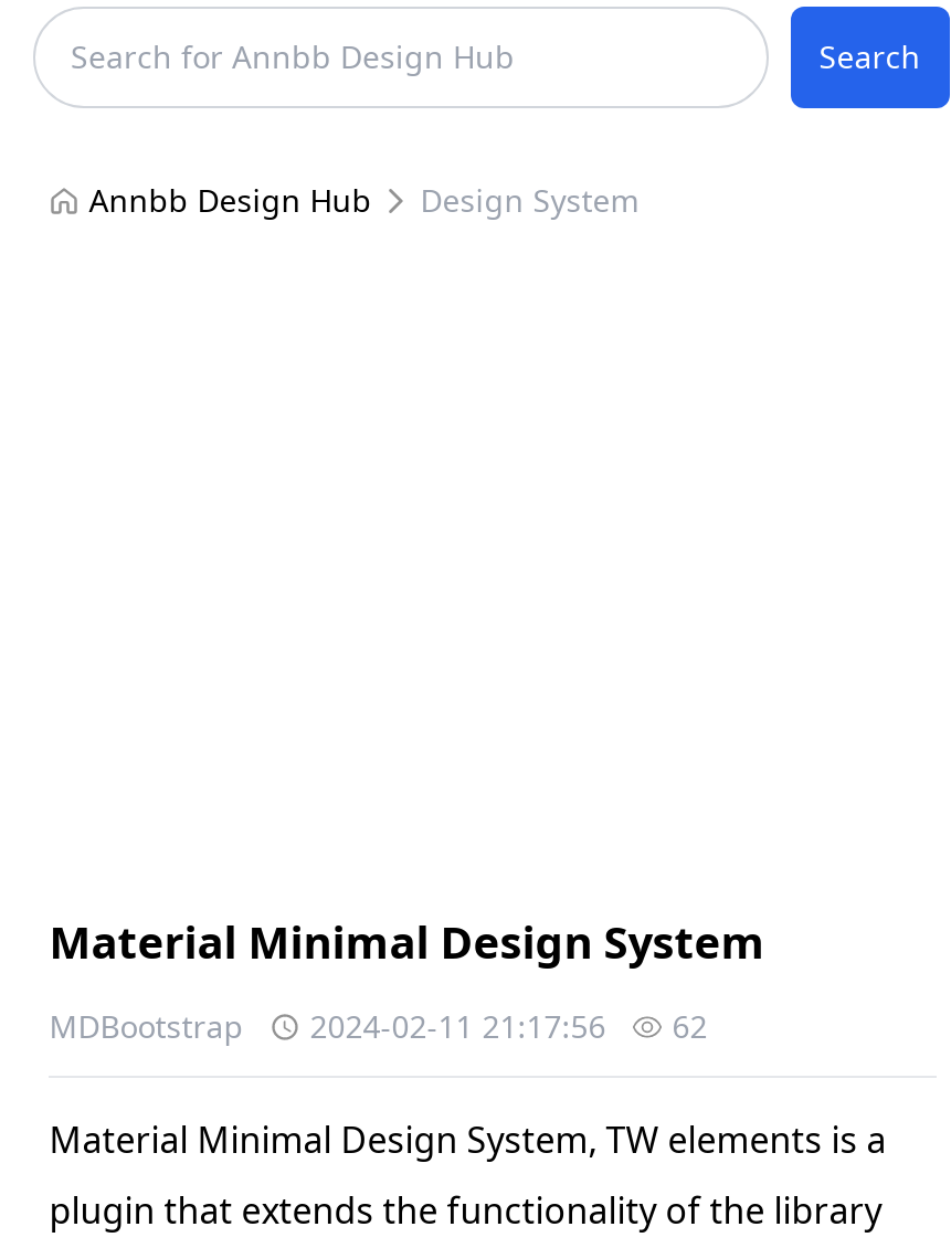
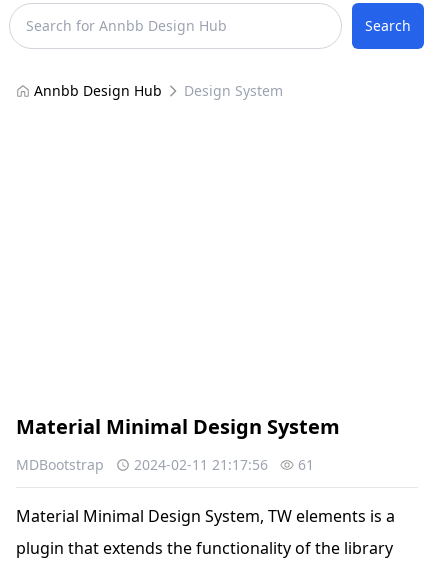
[49,1005,707,1047] MDBootstrap 2024-02-11 21:17:56 62 -> [16,455,314,474] MDBootstrap 2024-02-11 21:17:56 61

